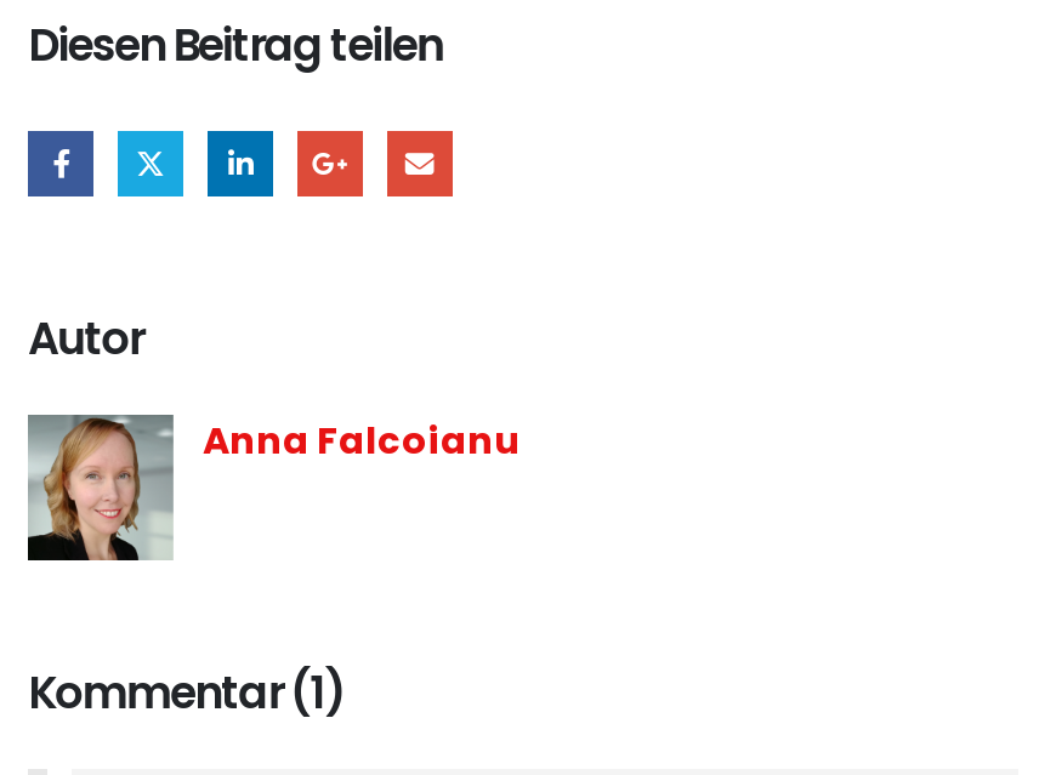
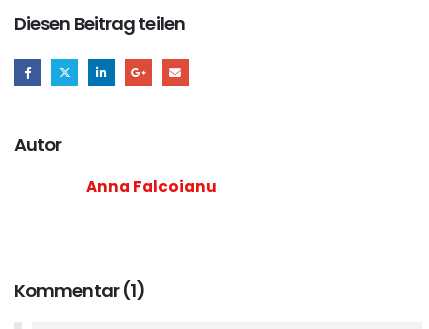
[25,412,176,563] [image] -> none

